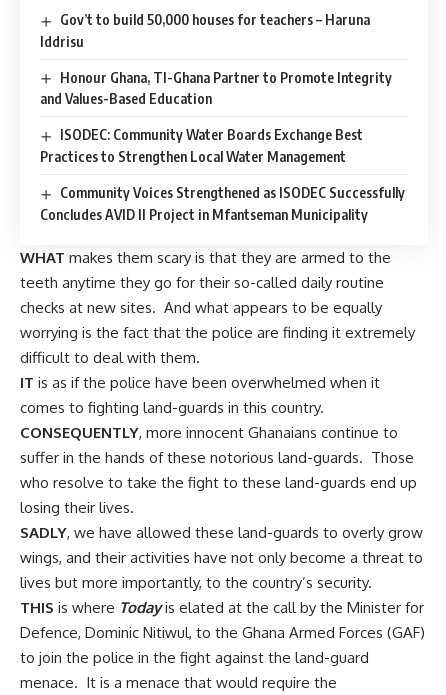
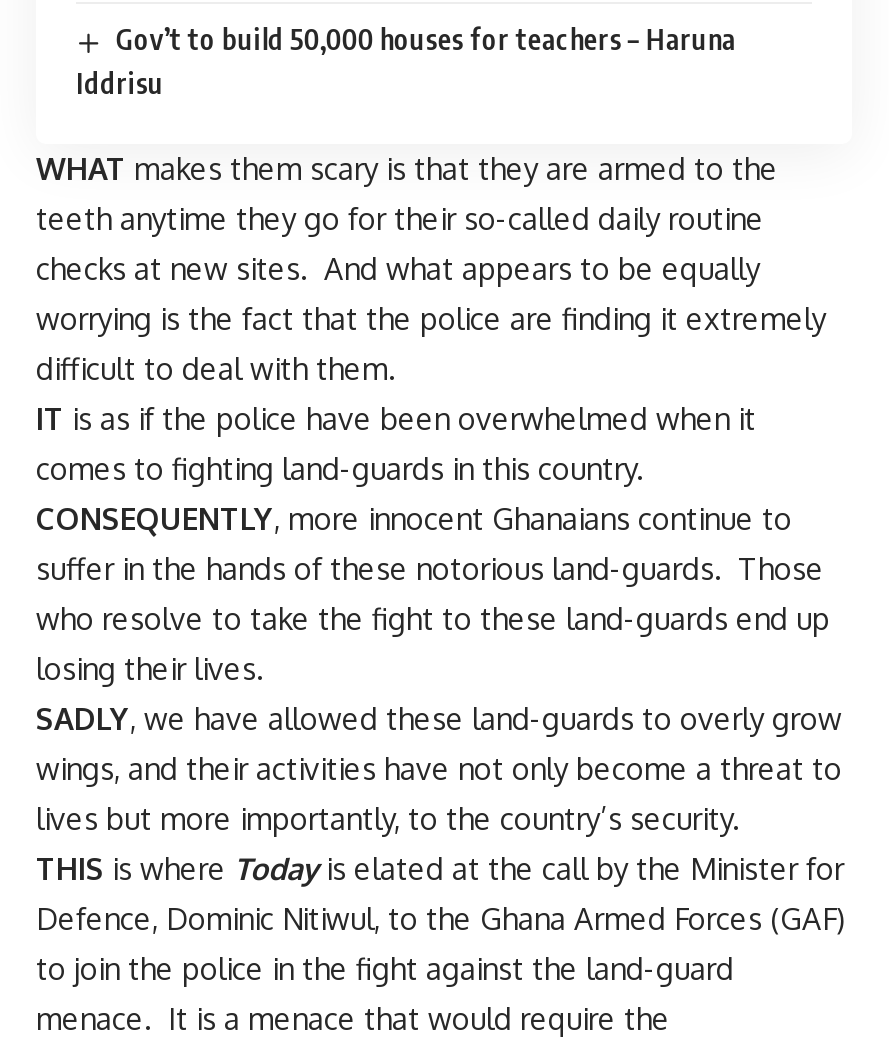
[40,69,405,223] Honour Ghana, TI-Ghana Partner to Promote Integrity | and Values-Based Education | ISODEC: Community Water Boards Exchange Best | Practices to Strengthen Local Water Management | Community Voices Strengthened as ISODEC Successfully | Concludes AVID II Project in Mfantseman Municipality -> none

